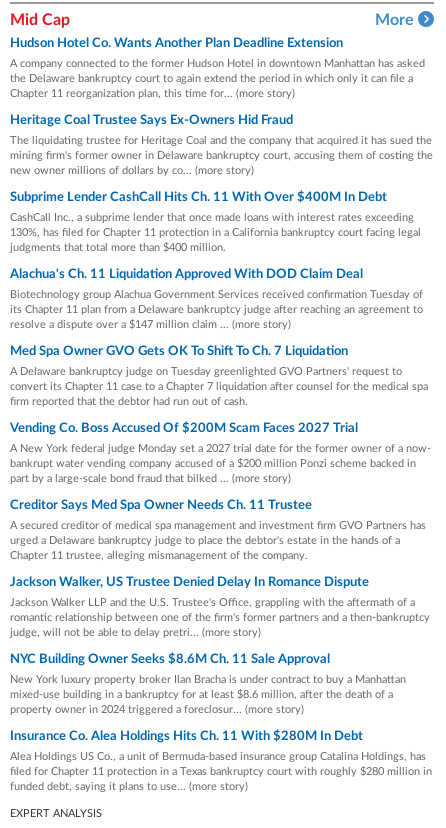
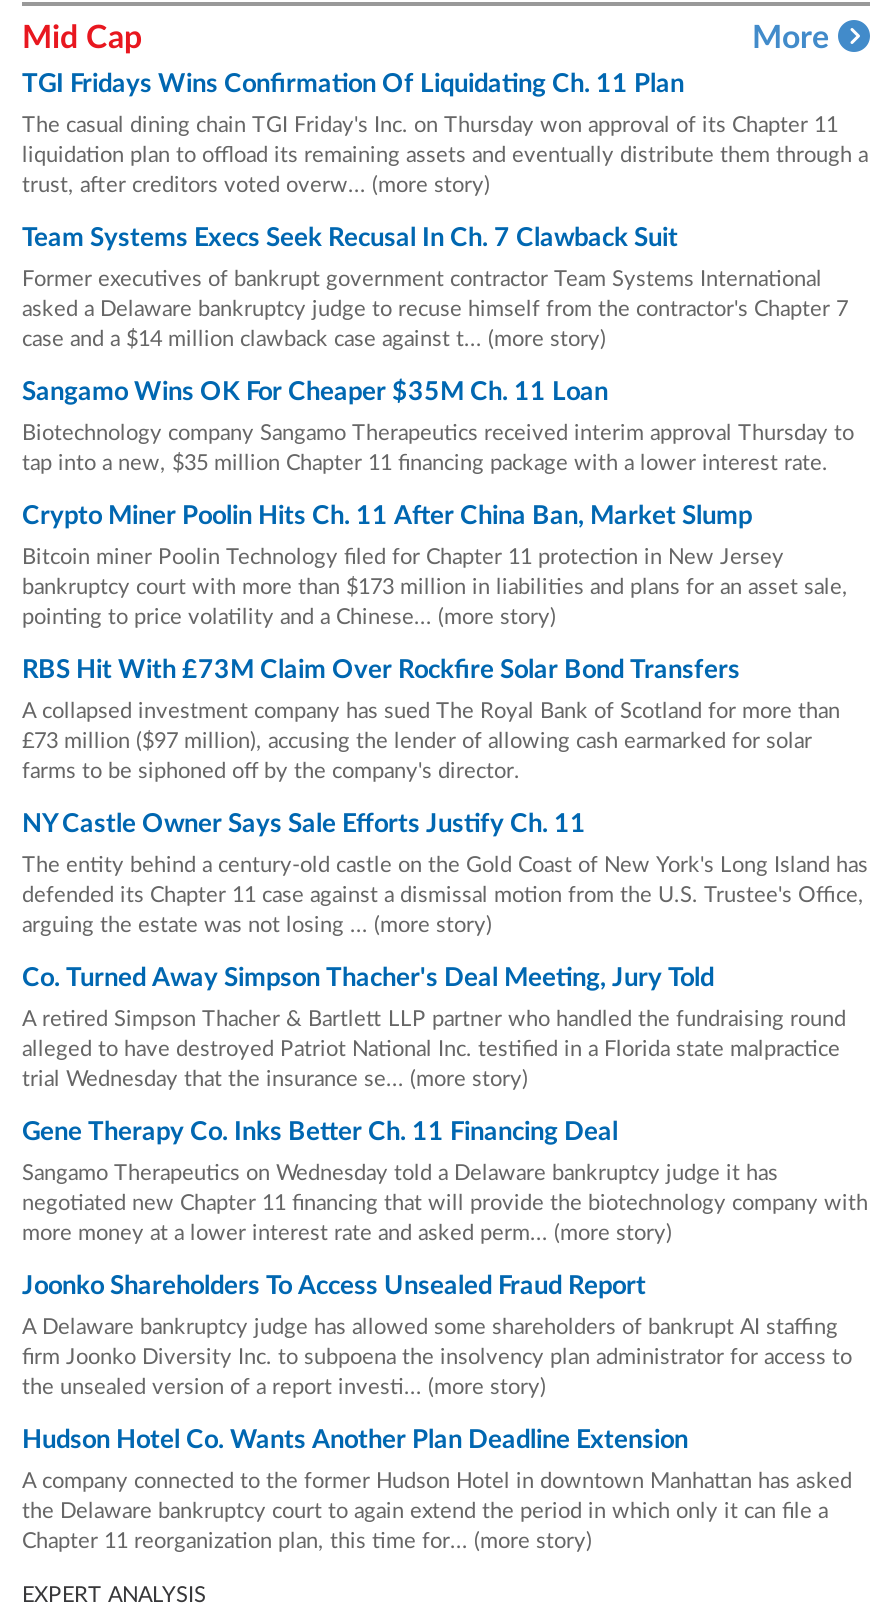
none -> [22,71,868,1397] TGI Fridays Wins Confirmation Of Liquidating Ch. 11 Plan | The casual dining chain TGI Friday's Inc. on Thursday won approval of its Chapter 11 | liquidation plan to offload its remaining assets and eventually distribute them through a | trust, after creditors voted overw... (more story) | Team Systems Execs Seek Recusal In Ch. 7 Clawback Suit | Former executives of bankrupt government contractor Team Systems International | asked a Delaware bankruptcy judge to recuse himself from the contractor's Chapter 7 | case and a $14 million clawback case against t... (more story) | Sangamo Wins OK For Cheaper $35M Ch. 11 Loan | Biotechnology company Sangamo Therapeutics received interim approval Thursday to | tap into a new, $35 million Chapter 11 financing package with a lower interest rate. | Crypto Miner Poolin Hits Ch. 11 After China Ban, Market Slump | Bitcoin miner Poolin Technology filed for Chapter 11 protection in New Jersey | bankruptcy court with more than $173 million in liabilities and plans for an asset sale, | pointing to price volatility and a Chinese... (more story) | RBS Hit With £73M Claim Over Rockfire Solar Bond Transfers | A collapsed investment company has sued The Royal Bank of Scotland for more than | £73 million ($97 million), accusing the lender of allowing cash earmarked for solar | farms to be siphoned off by the company's director. | NY Castle Owner Says Sale Efforts Justify Ch. 11 | The entity behind a century-old castle on the Gold Coast of New York's Long Island has | defended its Chapter 11 case against a dismissal motion from the U.S. Trustee's Office, | arguing the estate was not losing ... (more story) | Co. Turned Away Simpson Thacher's Deal Meeting, Jury Told | A retired Simpson Thacher & Bartlett LLP partner who handled the fundraising round | alleged to have destroyed Patriot National Inc. testified in a Florida state malpractice | trial Wednesday that the insurance se... (more story) | Gene Therapy Co. Inks Better Ch. 11 Financing Deal | Sangamo Therapeutics on Wednesday told a Delaware bankruptcy judge it has | negotiated new Chapter 11 financing that will provide the biotechnology company with | more money at a lower interest rate and asked perm... (more story) | Joonko Shareholders To Access Unsealed Fraud Report | A Delaware bankruptcy judge has allowed some shareholders of bankrupt AI staffing | firm Joonko Diversity Inc. to subpoena the insolvency plan administrator for access to | the unsealed version of a report investi... (more story)
moved [10,37,425,99] -> [22,1427,852,1551]: Hudson Hotel Co. Wants Another Plan Deadline Extension | A company connected to the former Hudson Hotel in downtown Manhattan has asked | the Delaware bankruptcy court to again extend the period in which only it can file a | Chapter 11 reorganization plan, this time for... (more story)
[10,114,433,792] Heritage Coal Trustee Says Ex-Owners Hid Fraud | The liquidating trustee for Heritage Coal and the company that acquired it has sued the | mining firm's former owner in Delaware bankruptcy court, accusing them of costing the | new owner millions of dollars by co... (more story) | Subprime Lender CashCall Hits Ch. 11 With Over $400M In Debt | CashCall Inc., a subprime lender that once made loans with interest rates exceeding | 130%, has filed for Chapter 11 protection in a California bankruptcy court facing legal | judgments that total more than $400 million. | Alachua's Ch. 11 Liquidation Approved With DOD Claim Deal | Biotechnology group Alachua Government Services received confirmation Tuesday of | its Chapter 11 plan from a Delaware bankruptcy judge after reaching an agreement to | resolve a dispute over a $147 million claim ... (more story) | Med Spa Owner GVO Gets OK To Shift To Ch. 7 Liquidation | A Delaware bankruptcy judge on Tuesday greenlighted GVO Partners' request to | convert its Chapter 11 case to a Chapter 7 liquidation after counsel for the medical spa | firm reported that the debtor had run out of cash. | Vending Co. Boss Accused Of $200M Scam Faces 2027 Trial | A New York federal judge Monday set a 2027 trial date for the former owner of a now- | bankrupt water vending company accused of a $200 million Ponzi scheme backed in | part by a large-scale bond fraud that bilked ... (more story) | Creditor Says Med Spa Owner Needs Ch. 11 Trustee | A secured creditor of medical spa management and investment firm GVO Partners has | urged a Delaware bankruptcy judge to place the debtor's estate in the hands of a | Chapter 11 trustee, alleging mismanagement of the company. | Jackson Walker, US Trustee Denied Delay In Romance Dispute | Jackson Walker LLP and the U.S. Trustee's Office, grappling with the aftermath of a | romantic relationship between one of the firm's former partners and a then-bankruptcy | judge, will not be able to delay pretri... (more story) | NYC Building Owner Seeks $8.6M Ch. 11 Sale Approval | New York luxury property broker Ilan Bracha is under contract to buy a Manhattan | mixed-use building in a bankruptcy for at least $8.6 million, after the death of a | property owner in 2024 triggered a foreclosur... (more story) | Insurance Co. Alea Holdings Hits Ch. 11 With $280M In Debt | Alea Holdings US Co., a unit of Bermuda-based insurance group Catalina Holdings, has | filed for Chapter 11 protection in a Texas bankruptcy court with roughly $280 million in | funded debt, saying it plans to use... (more story) -> none

